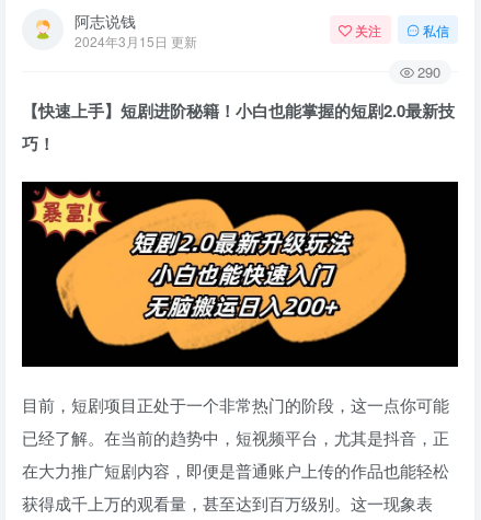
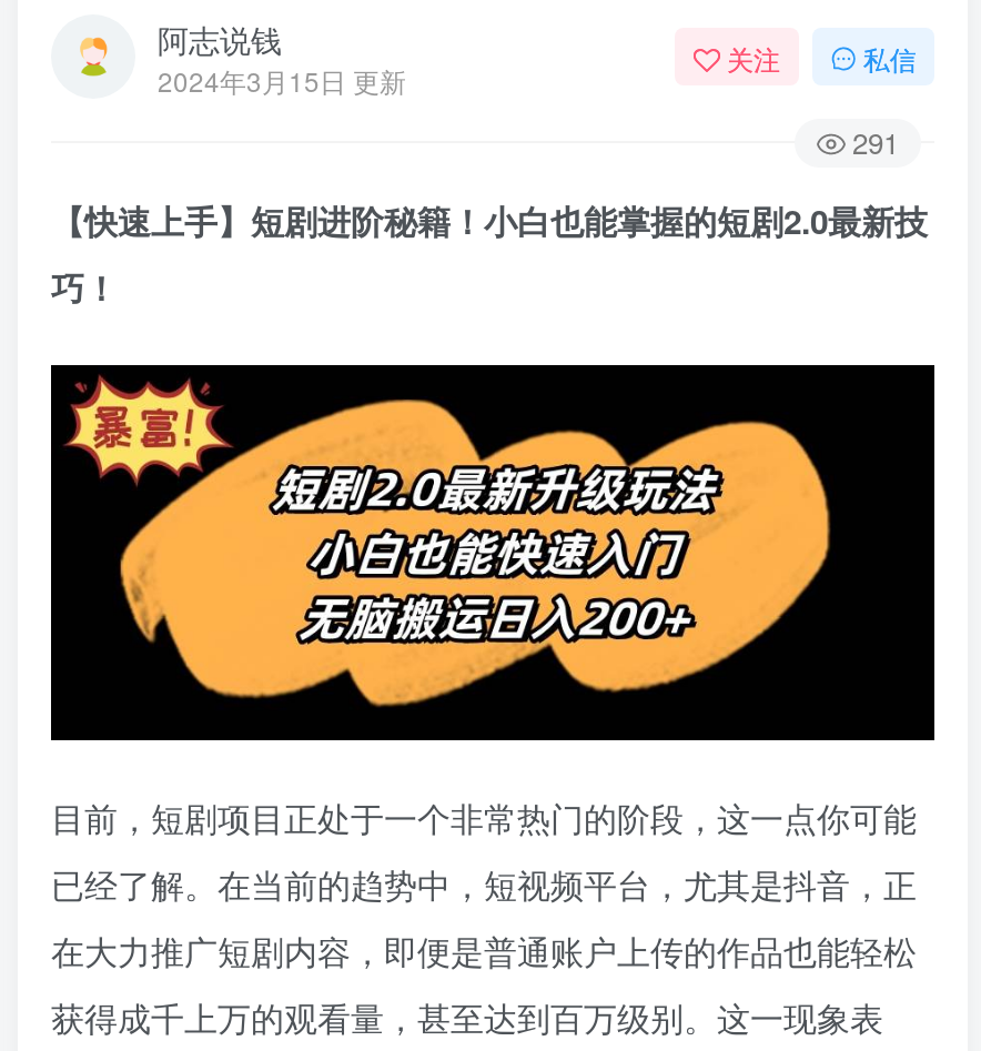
[417,61,440,82] 290 -> [852,121,899,163] 291

